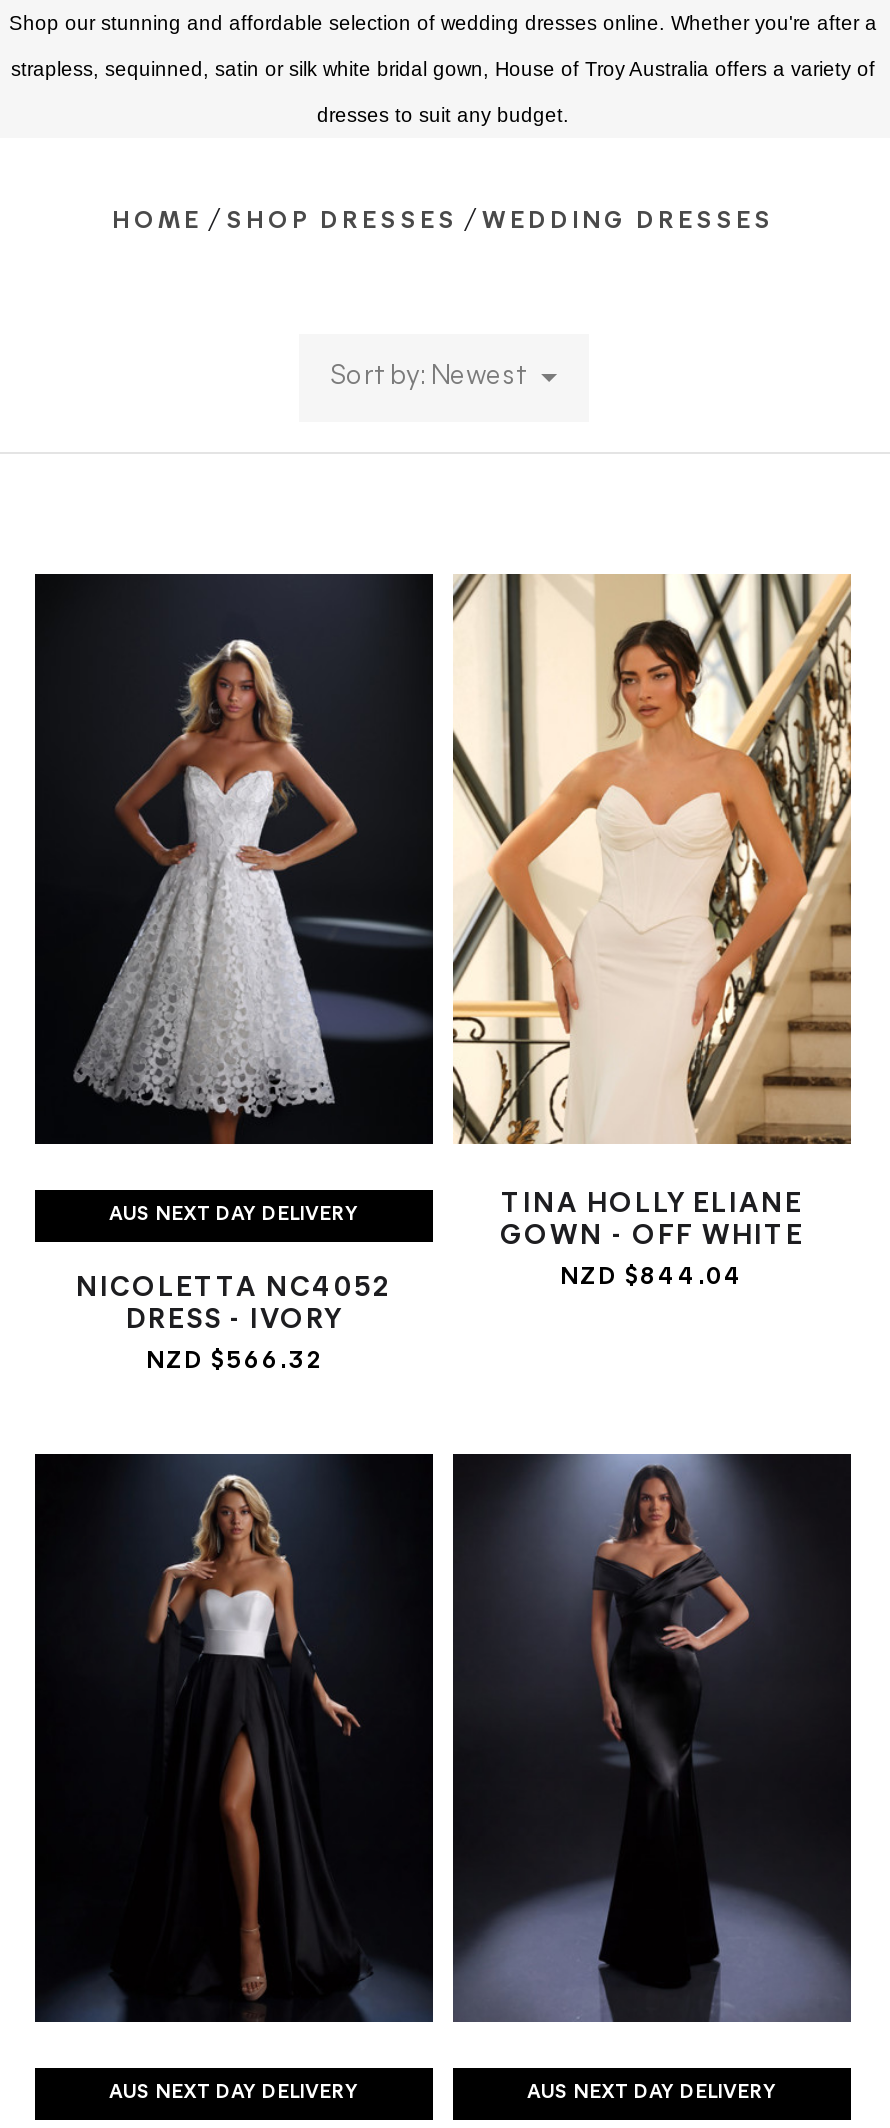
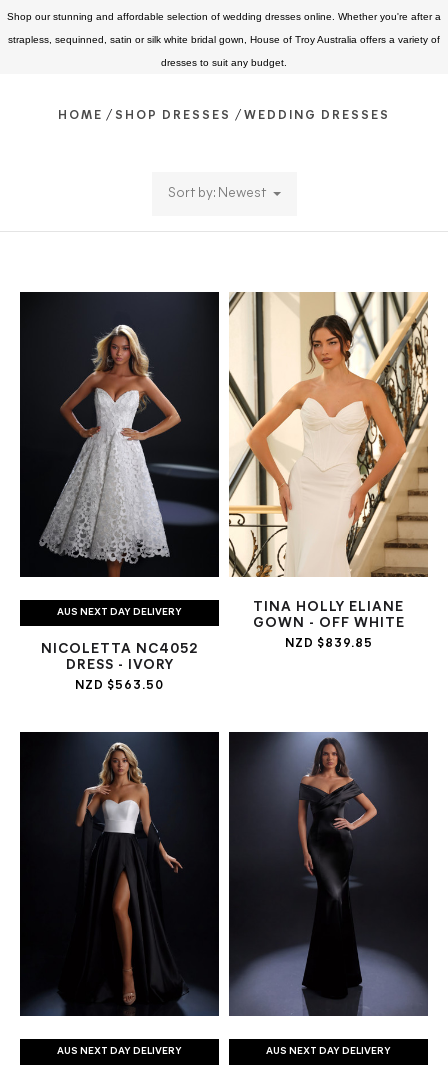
[560,1265,744,1289] NZD $844.04 -> [284,638,372,650] NZD $839.85
[146,1349,322,1373] NZD $566.32 -> [75,680,164,692] NZD $563.50

